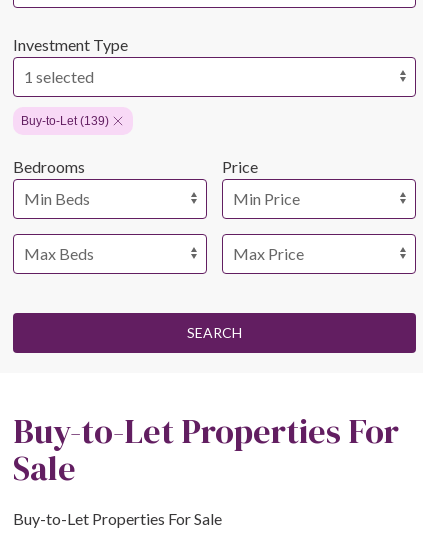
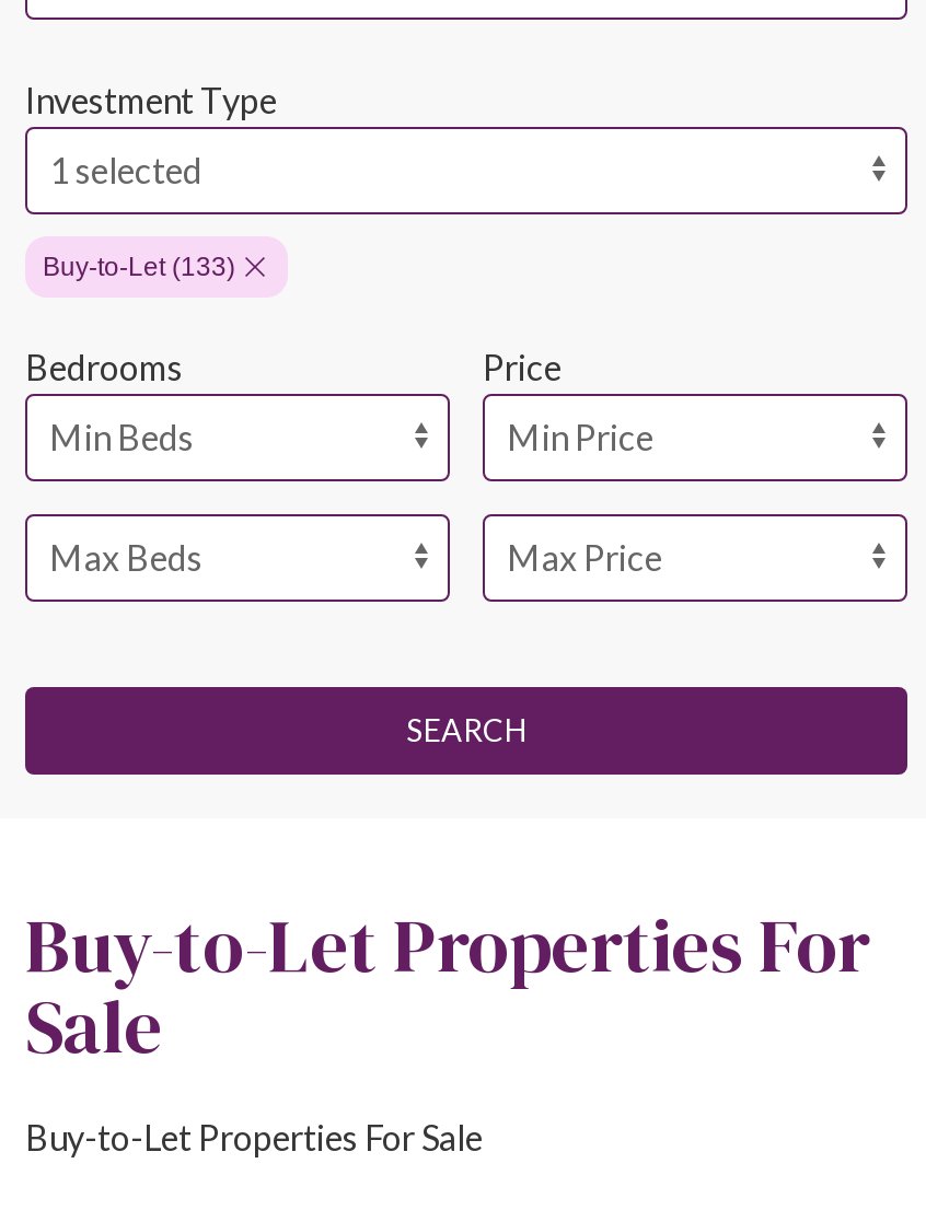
[21,114,109,128] Buy-to-Let (139) -> [43,251,235,282] Buy-to-Let (133)

